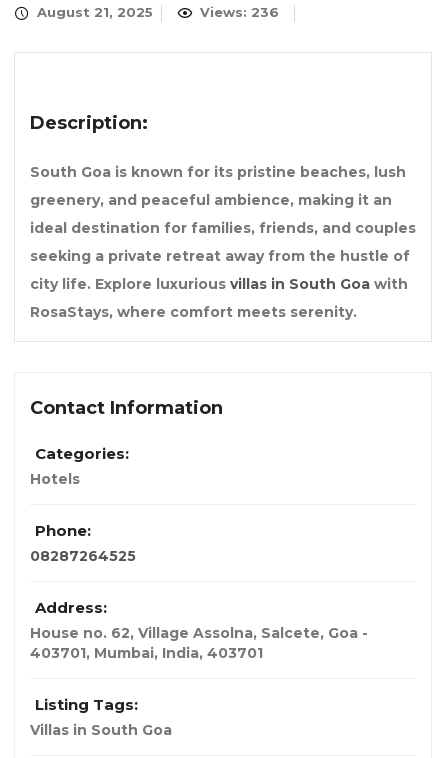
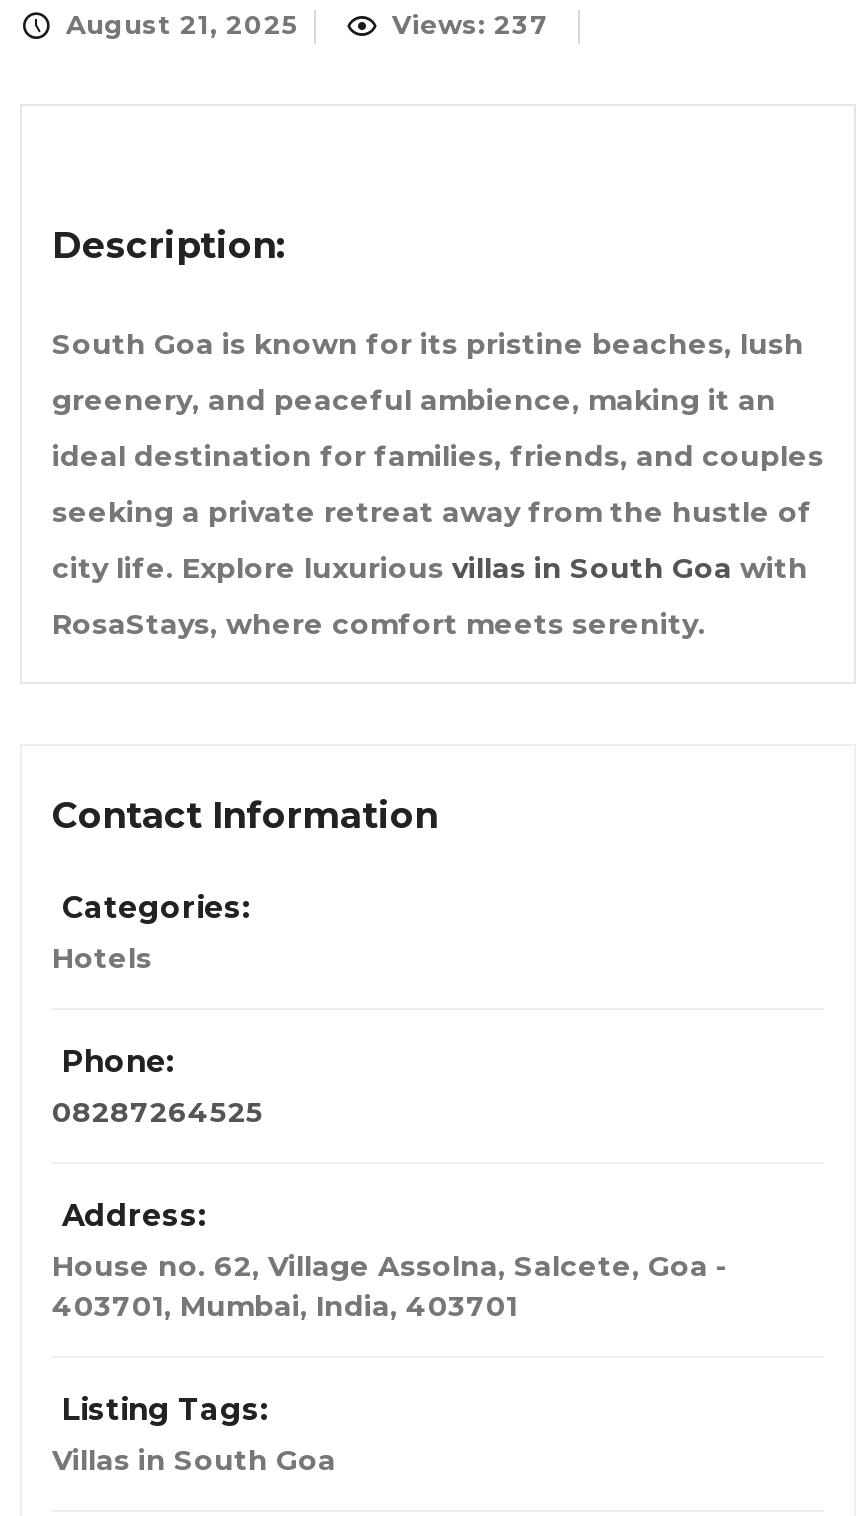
[196,4,279,20] Views: 236 -> [384,9,548,41] Views: 237

